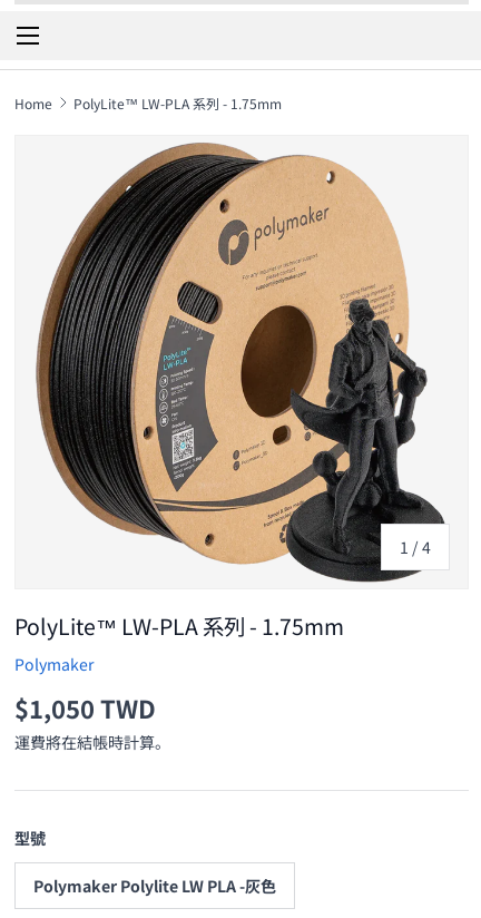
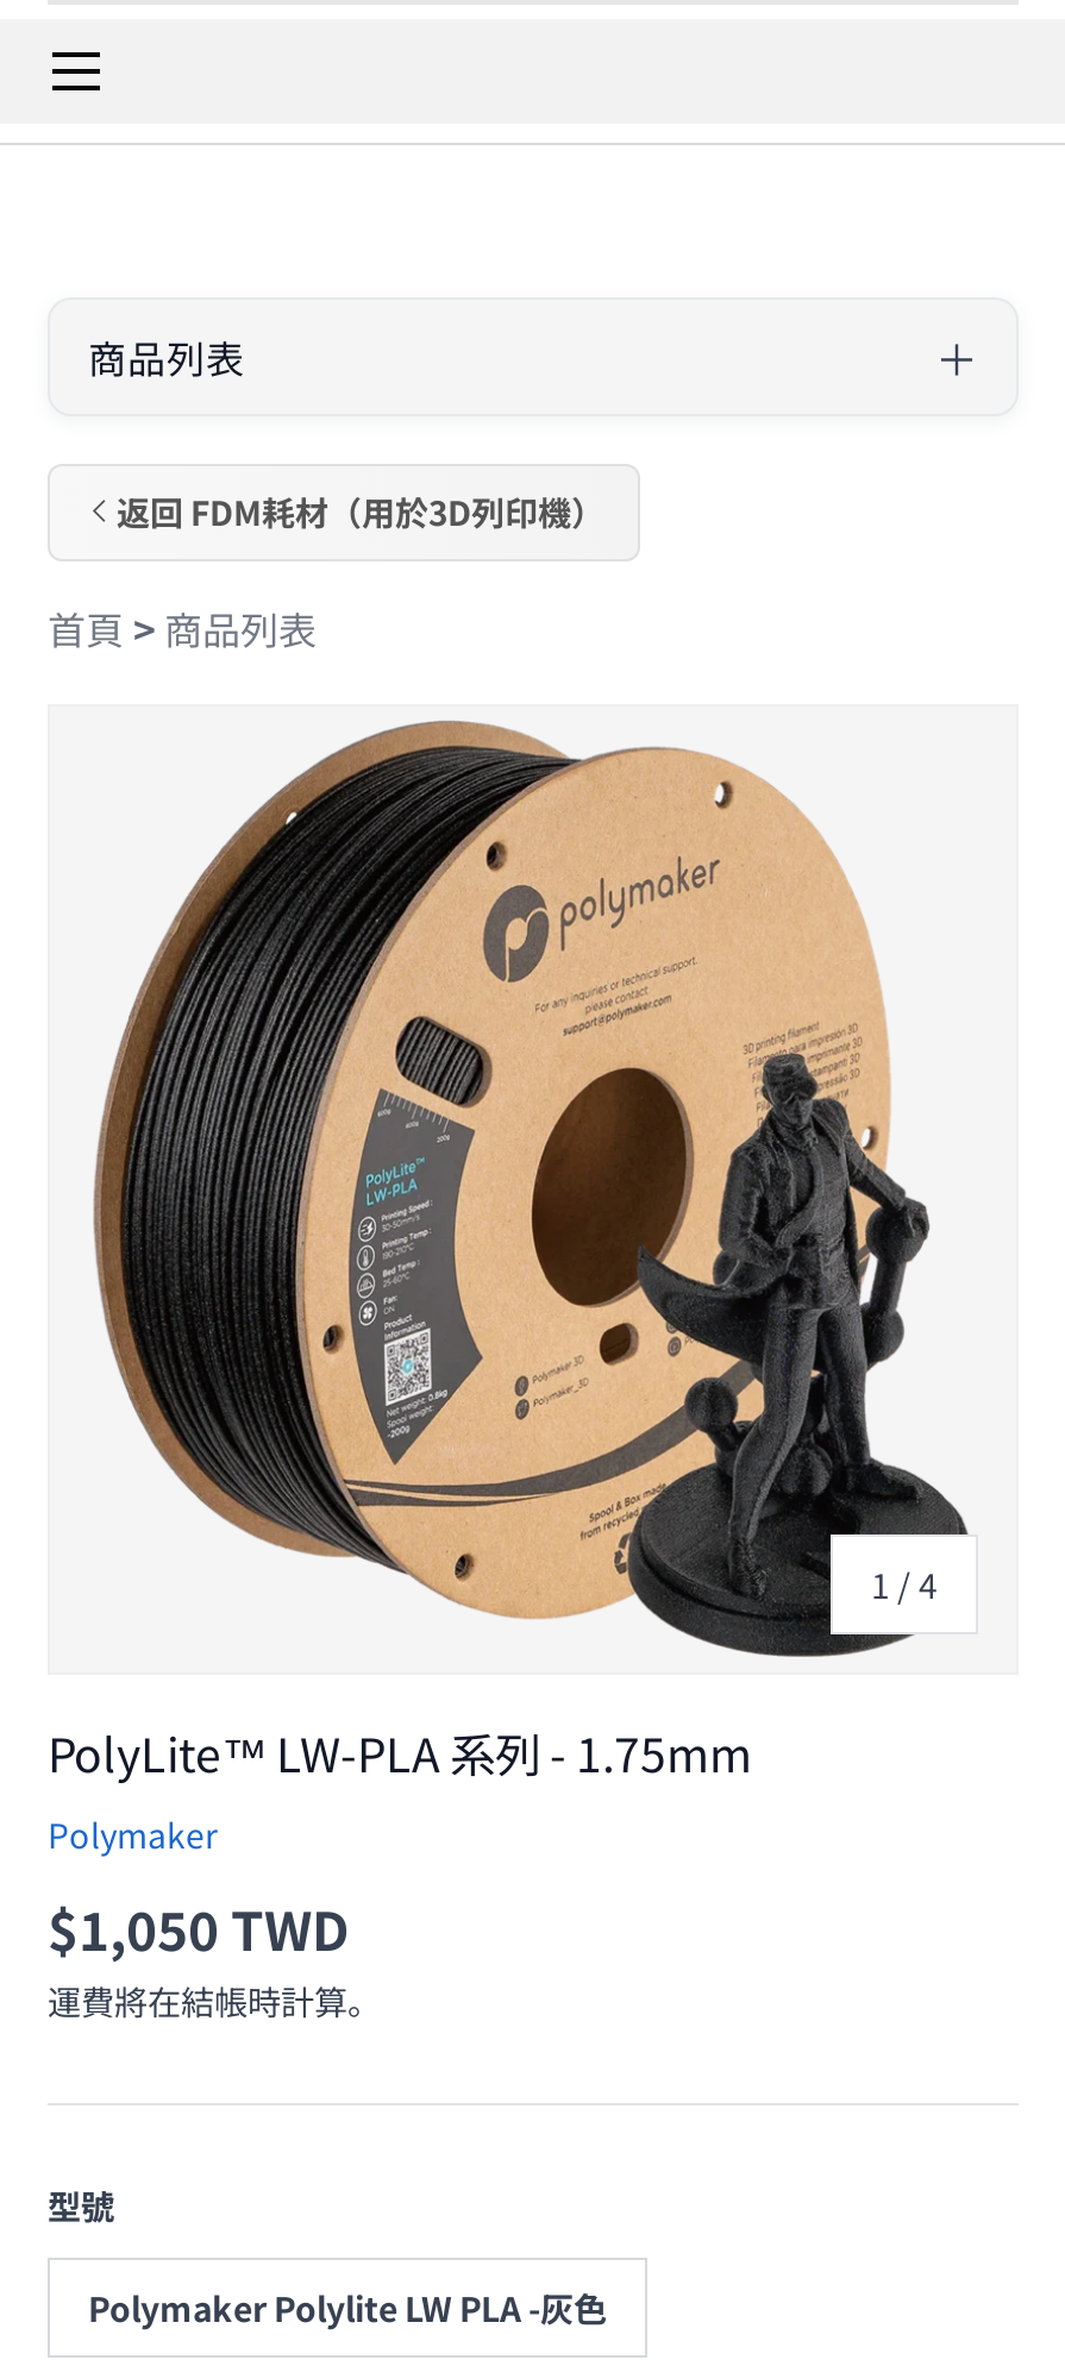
[14,93,282,112] Home | PolyLite™ LW-PLA 系列 - 1.75mm -> [48,328,604,656] 商品列表 | 返回 FDM耗材（用於3D列印機） | 首頁 > 商品列表

